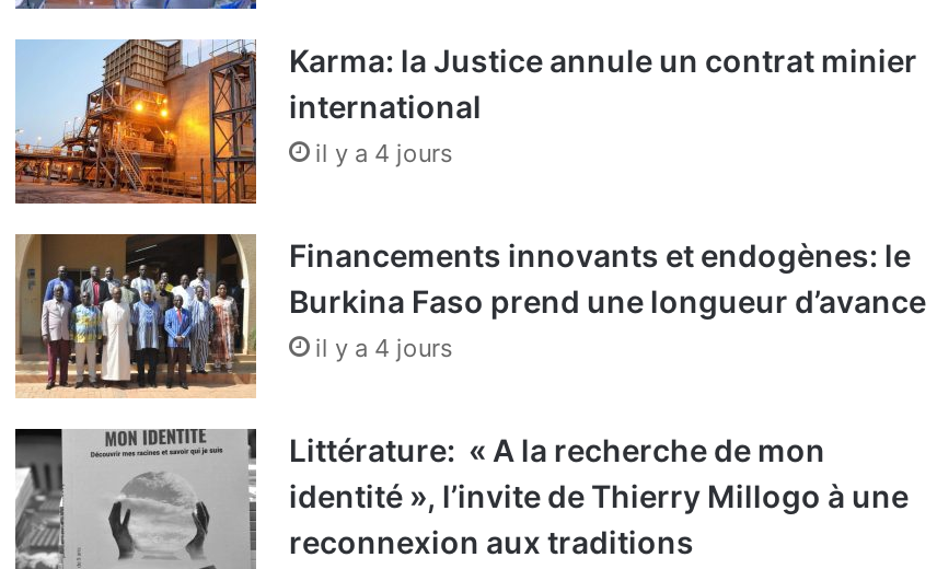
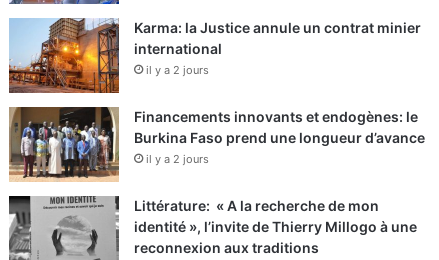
[315,139,453,169] il y a 4 jours -> [146,63,209,77] il y a 2 jours
[315,334,453,364] il y a 4 jours -> [146,152,209,166] il y a 2 jours

